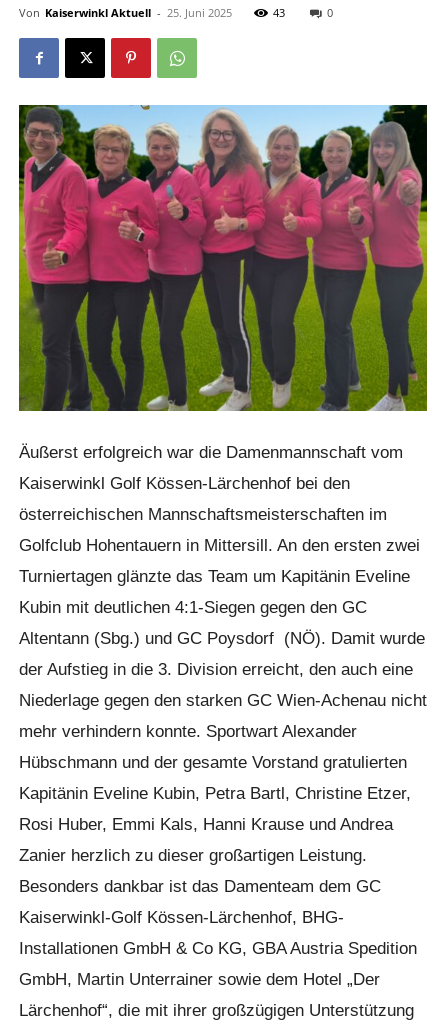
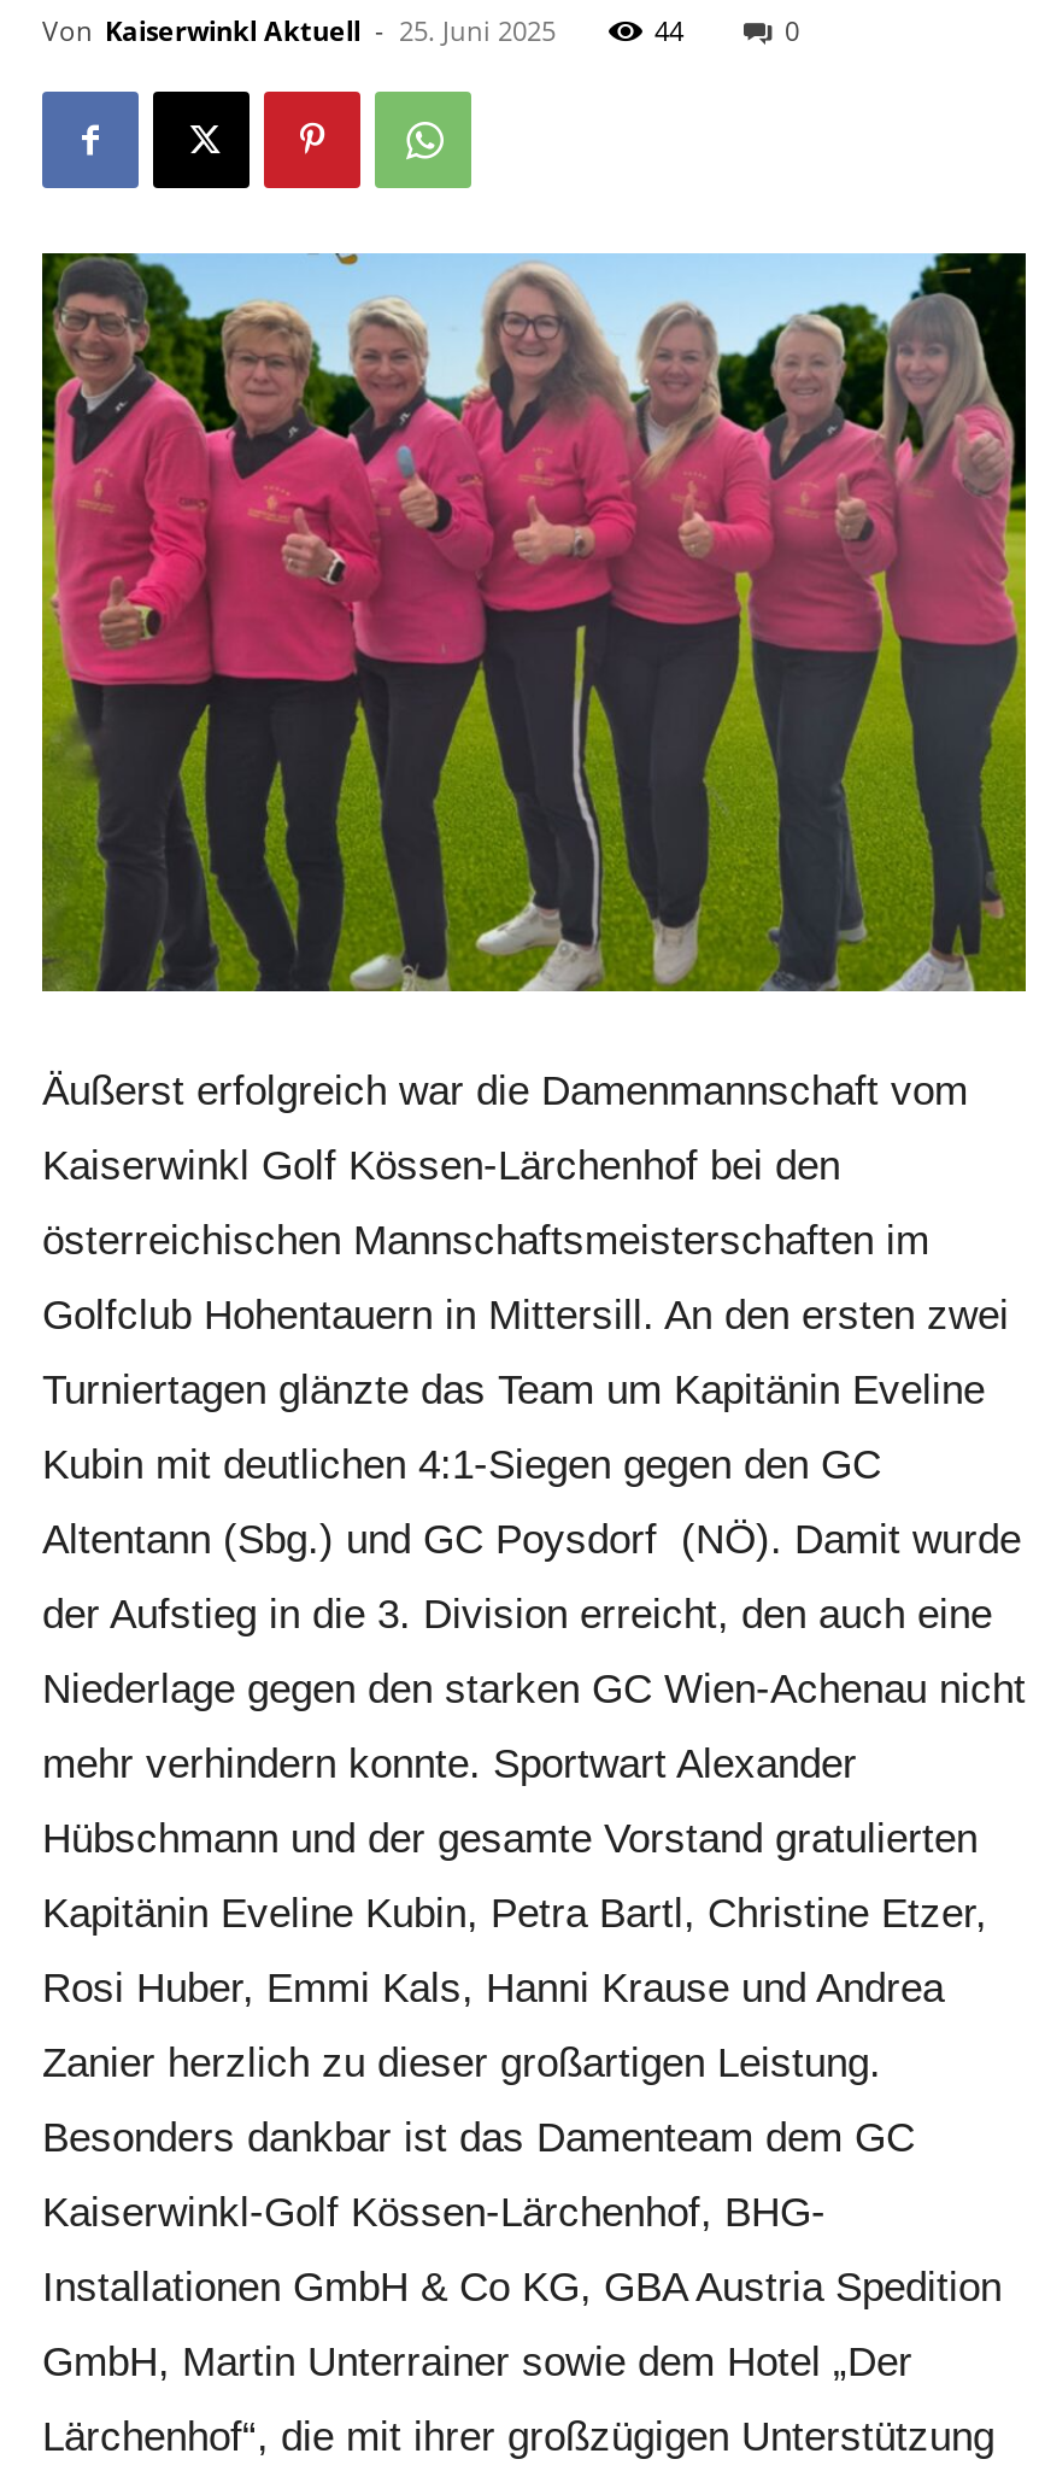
[273,5,285,20] 43 -> [654,12,683,48] 44

